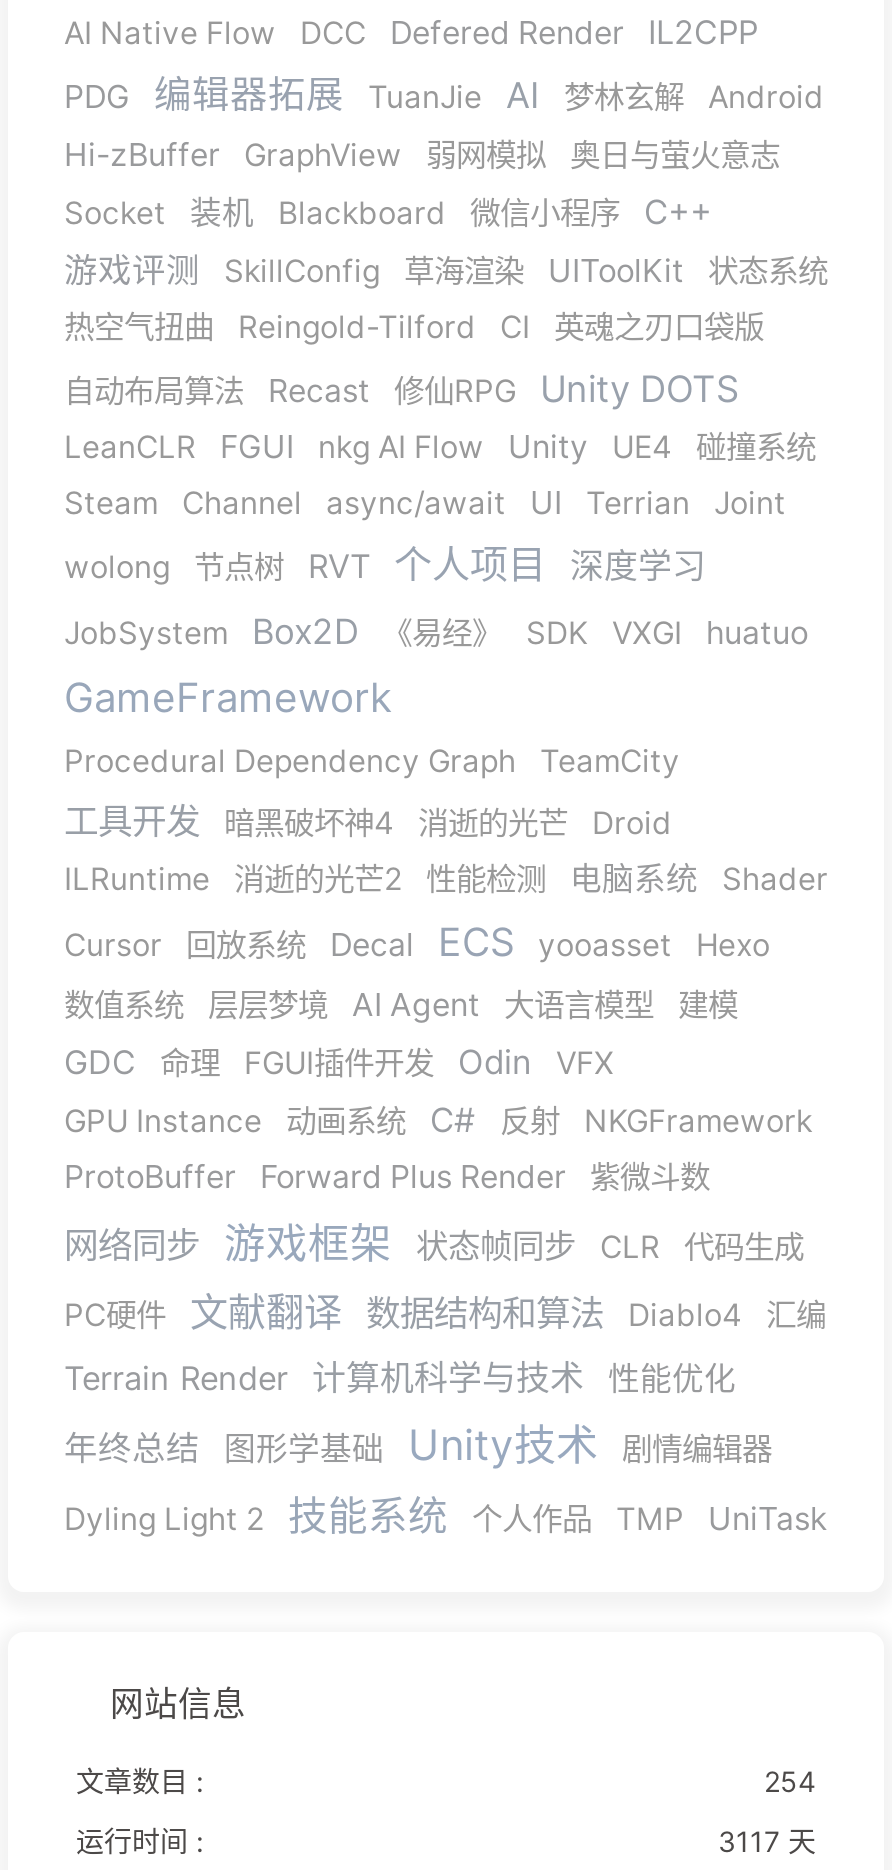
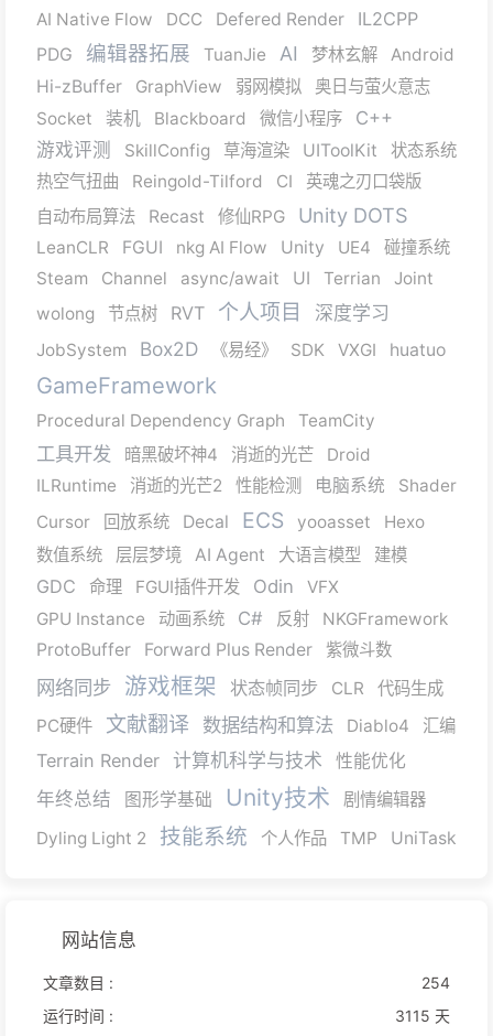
[718,1824,816,1858] 3117 天 -> [395,1006,450,1025] 3115 天

